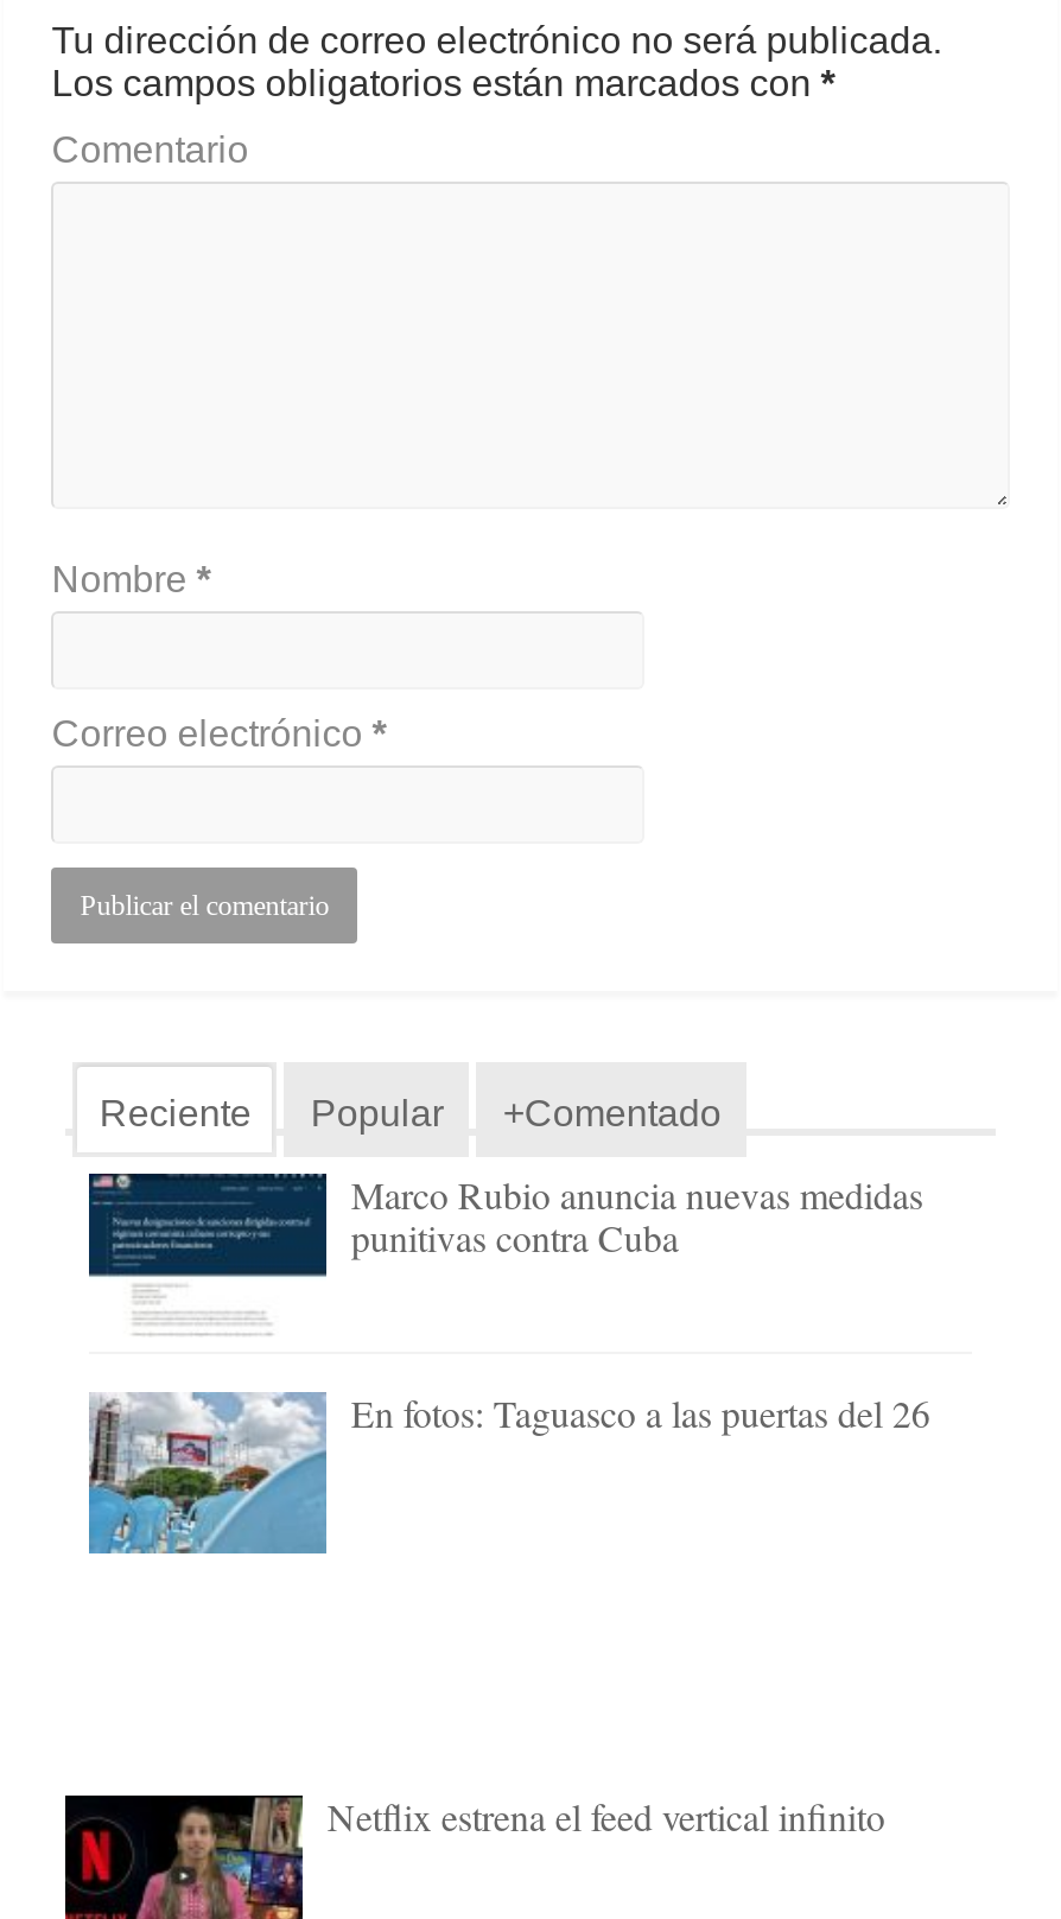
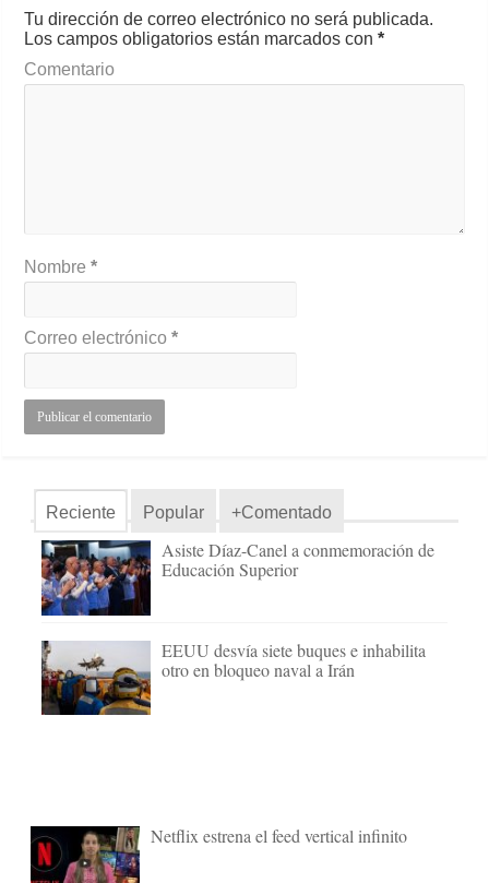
[87,1170,923,1337] [image] | Marco Rubio anuncia nuevas medidas | punitivas contra Cuba -> [40,538,435,617] [image] | Asiste Díaz-Canel a conmemoración de | Educación Superior
[87,1386,930,1556] [image] | En fotos: Taguasco a las puertas del 26 -> [40,638,426,716] [image] | EEUU desvía siete buques e inhabilita | otro en bloqueo naval a Irán

